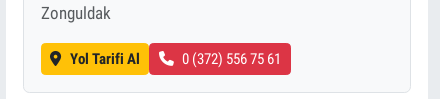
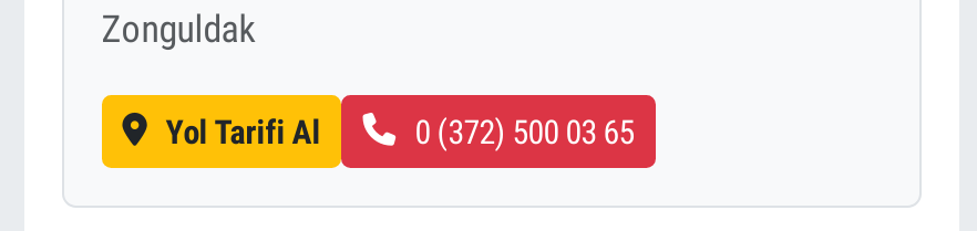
[182,50,281,68] 0 (372) 556 75 61 -> [415,111,634,151] 0 (372) 500 03 65

